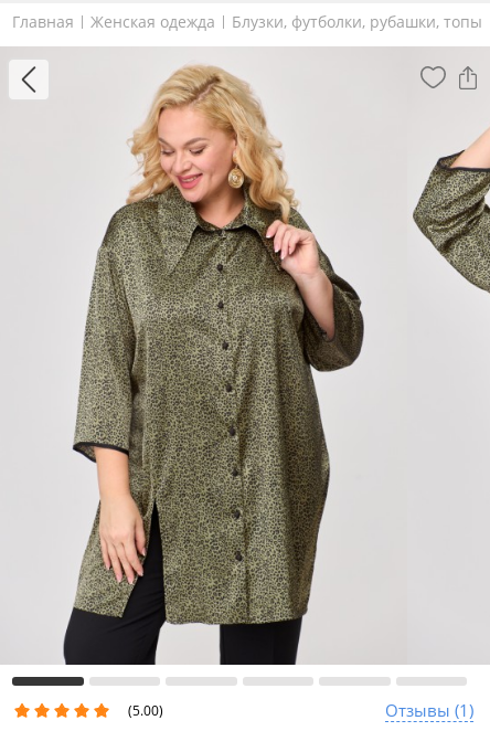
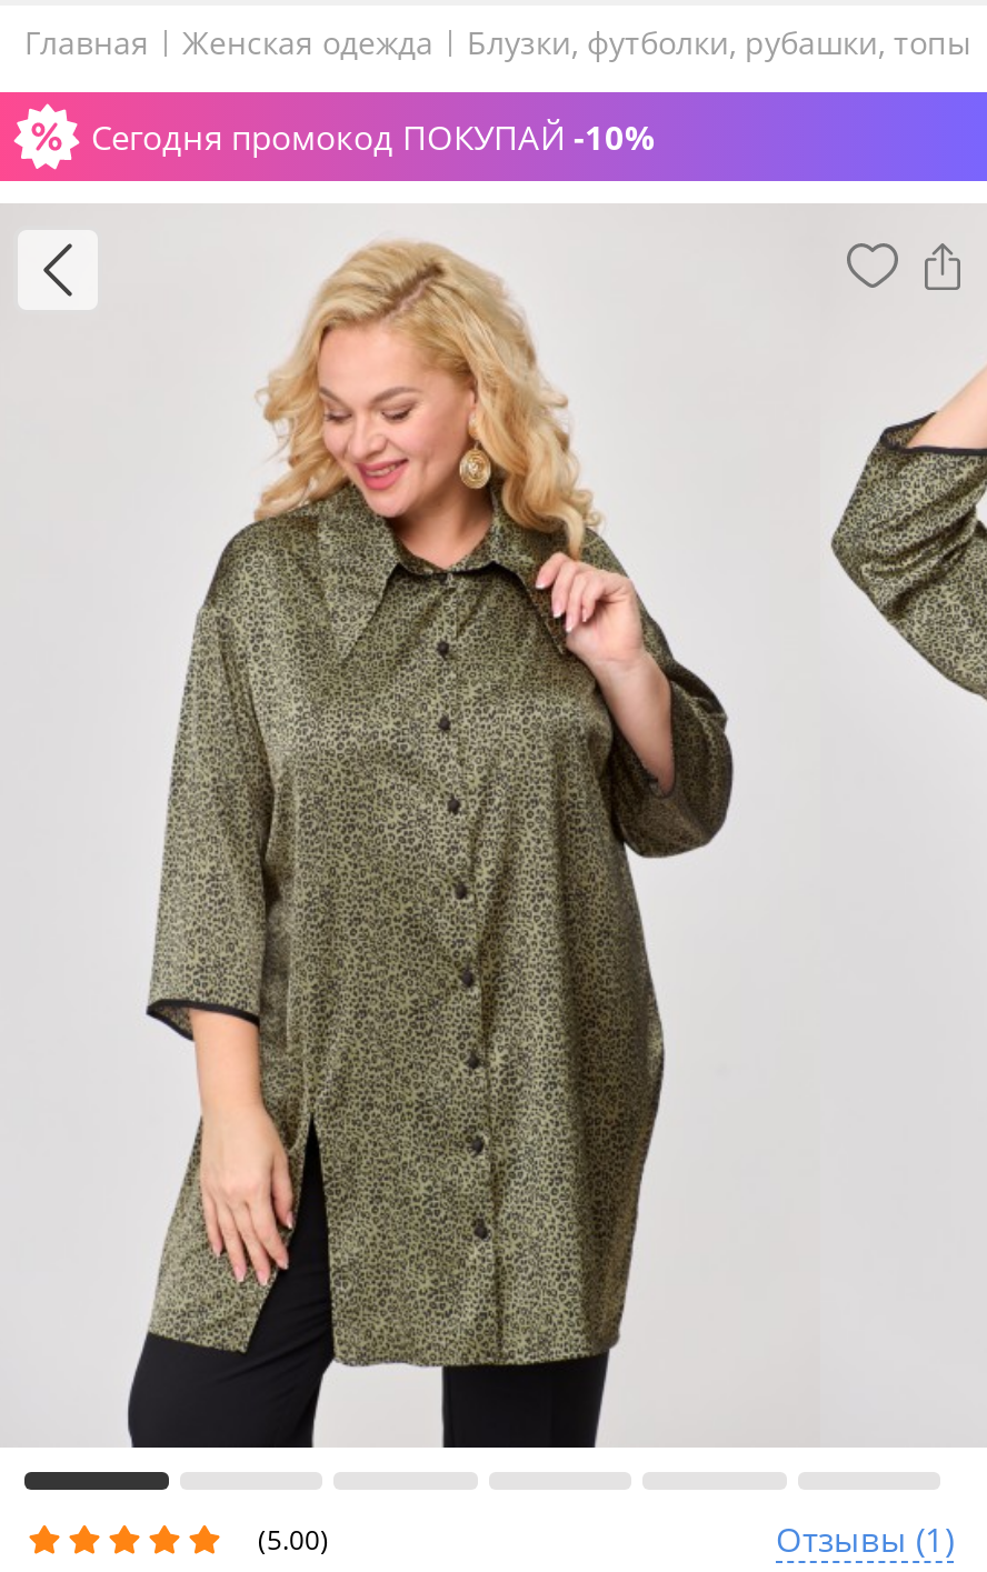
none -> [91,114,656,159] Сегодня промокод ПОКУПАЙ -10%

